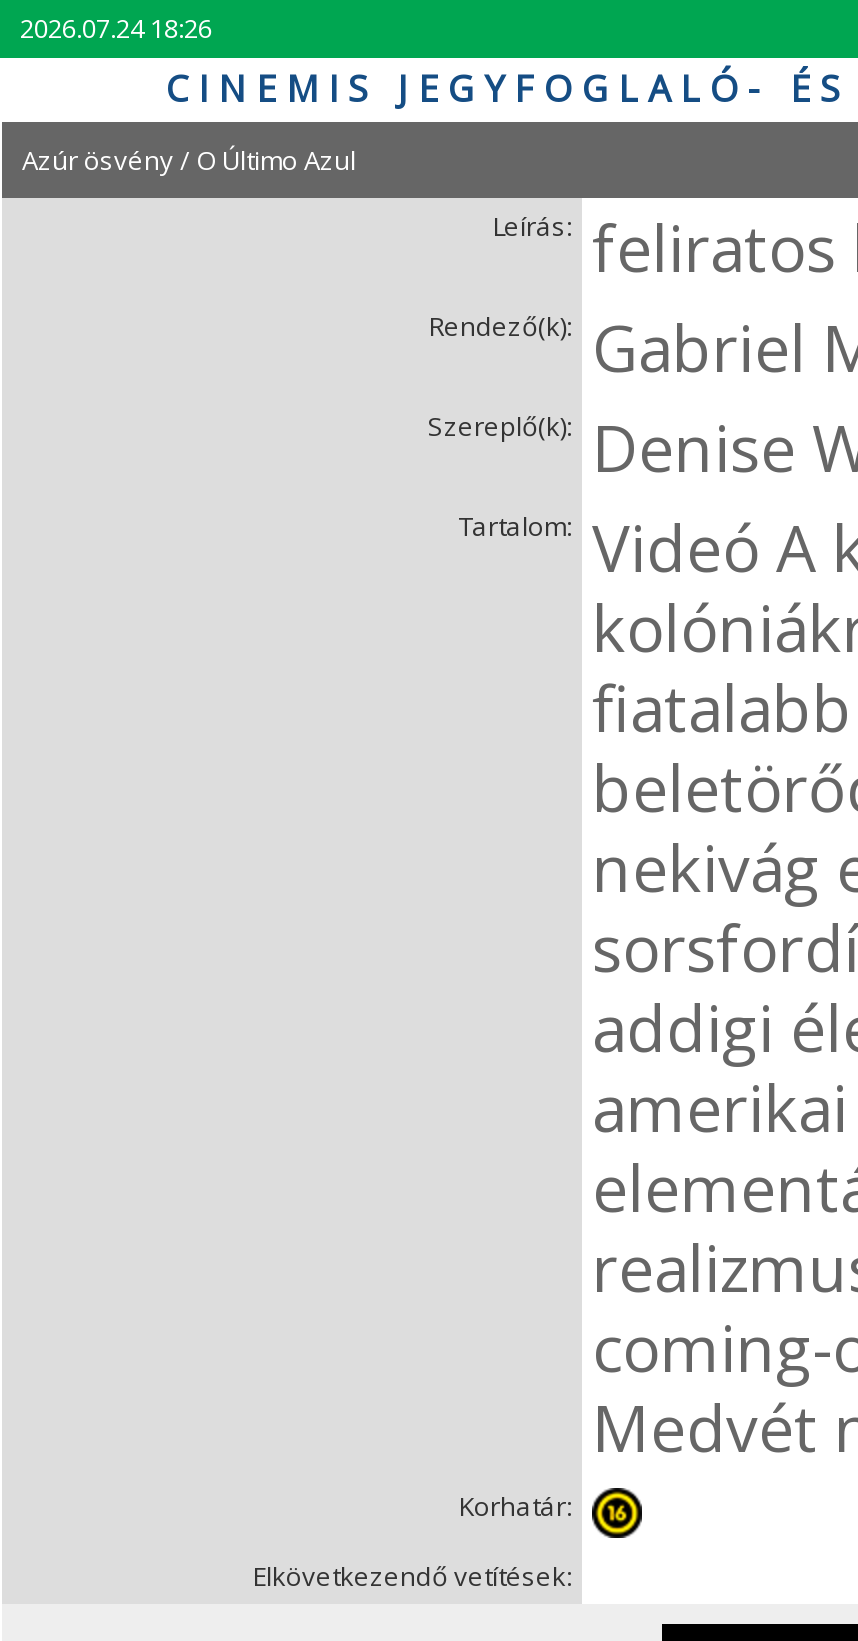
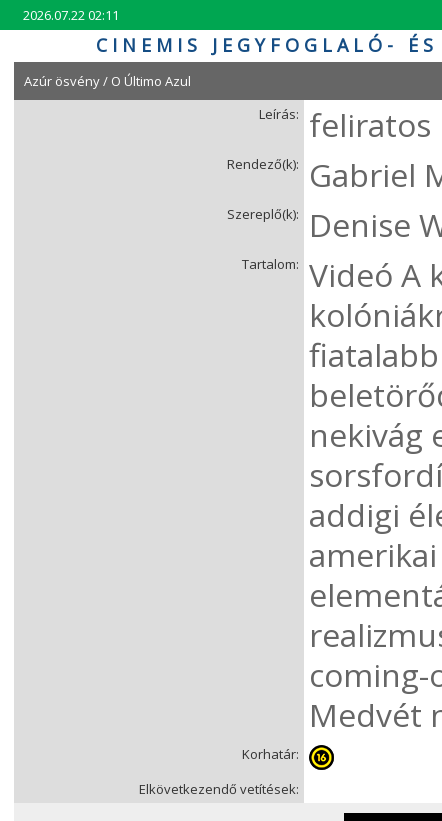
[20,10,212,46] 2026.07.24 18:26 -> [23,6,119,24] 2026.07.22 02:11

